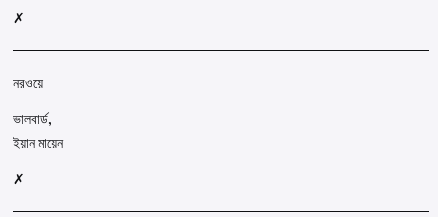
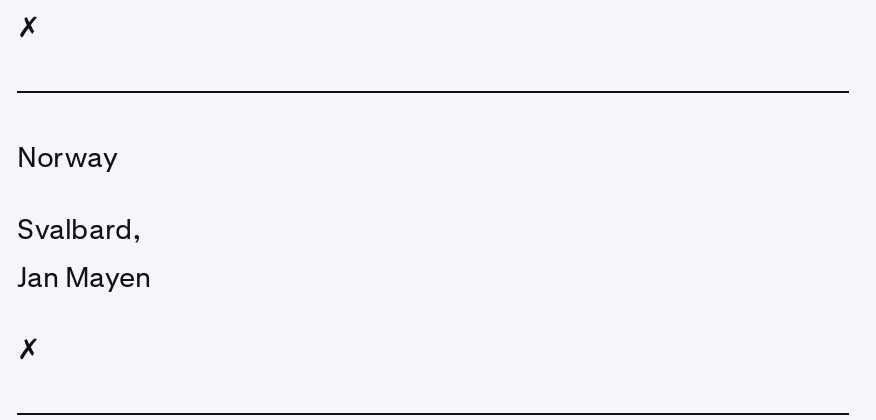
[13,74,43,92] নরওয়ে -> [17,139,117,175] Norway
[13,110,63,152] ভালবার্ড, | ইয়ান মায়েন -> [17,211,151,295] Svalbard, | Jan Mayen

